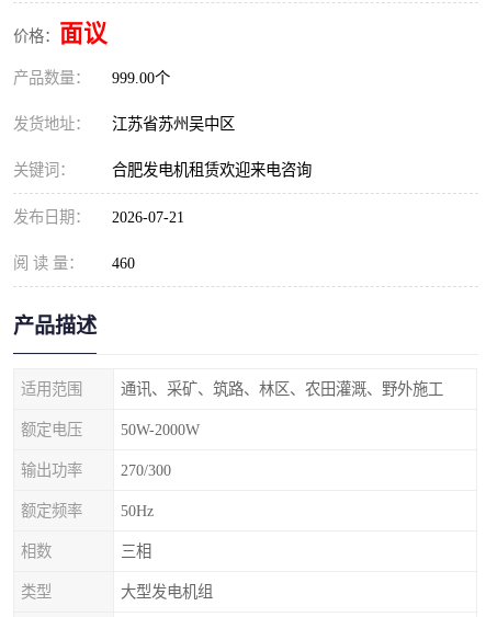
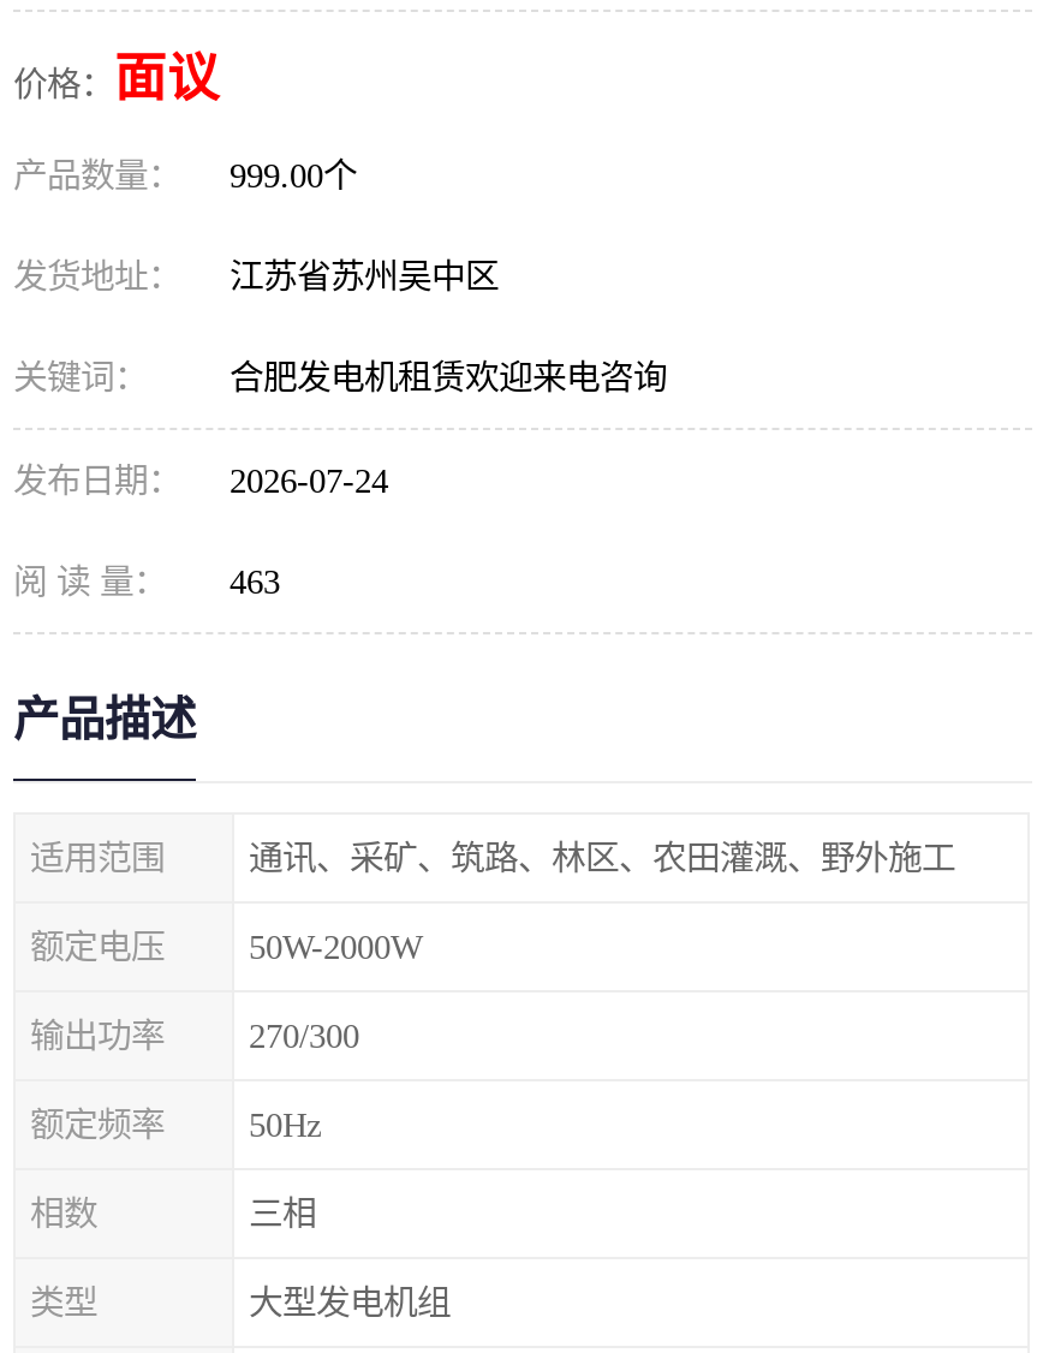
[13,208,184,226] 发布日期： 2026-07-21 -> [13,461,388,500] 发布日期： 2026-07-24
[13,254,135,272] 阅 读 量： 460 -> [13,562,280,601] 阅 读 量： 463

